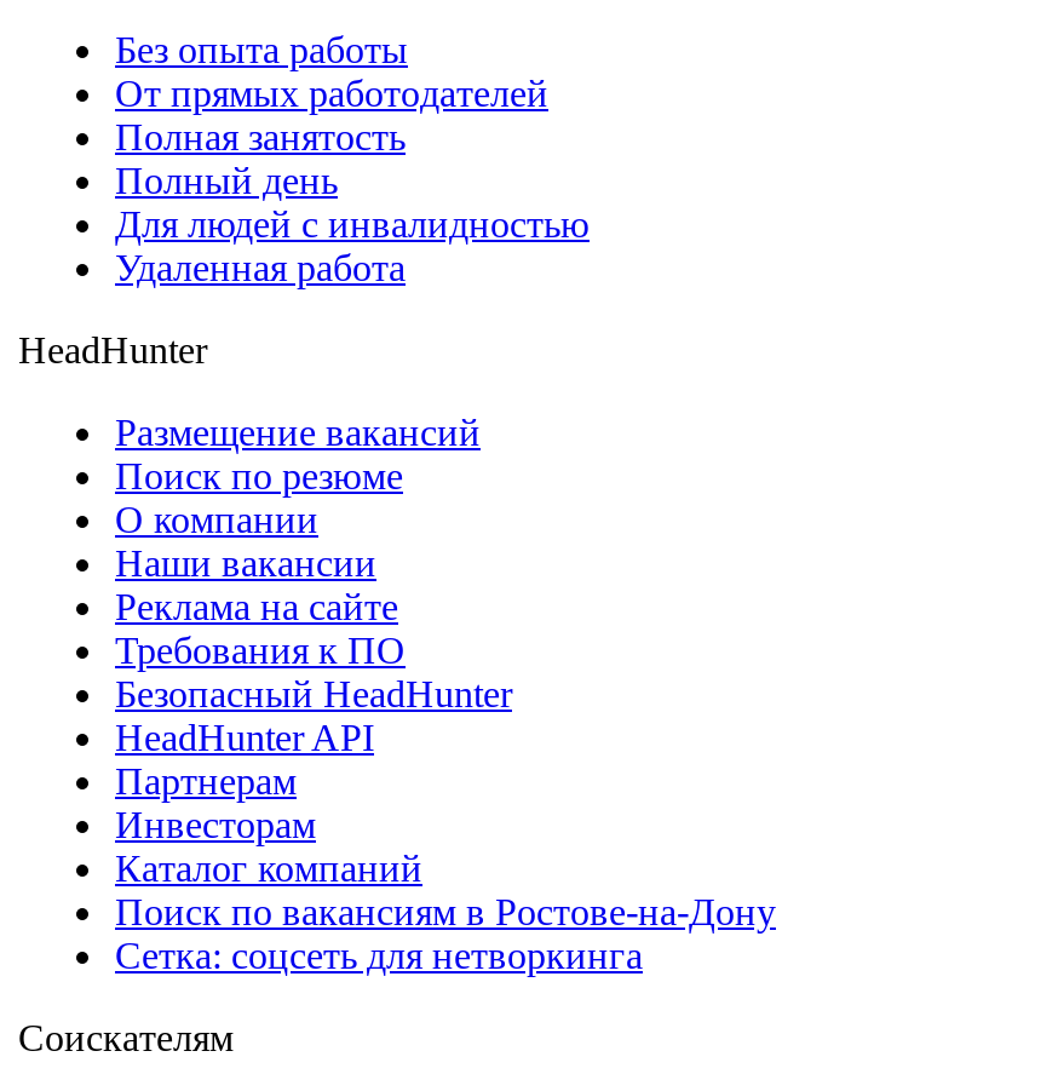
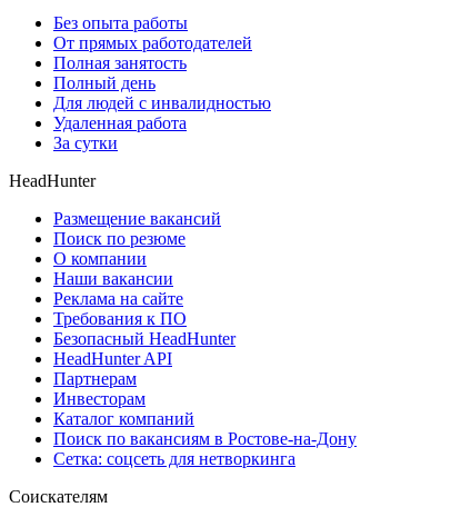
none -> [53,133,118,152] За сутки

